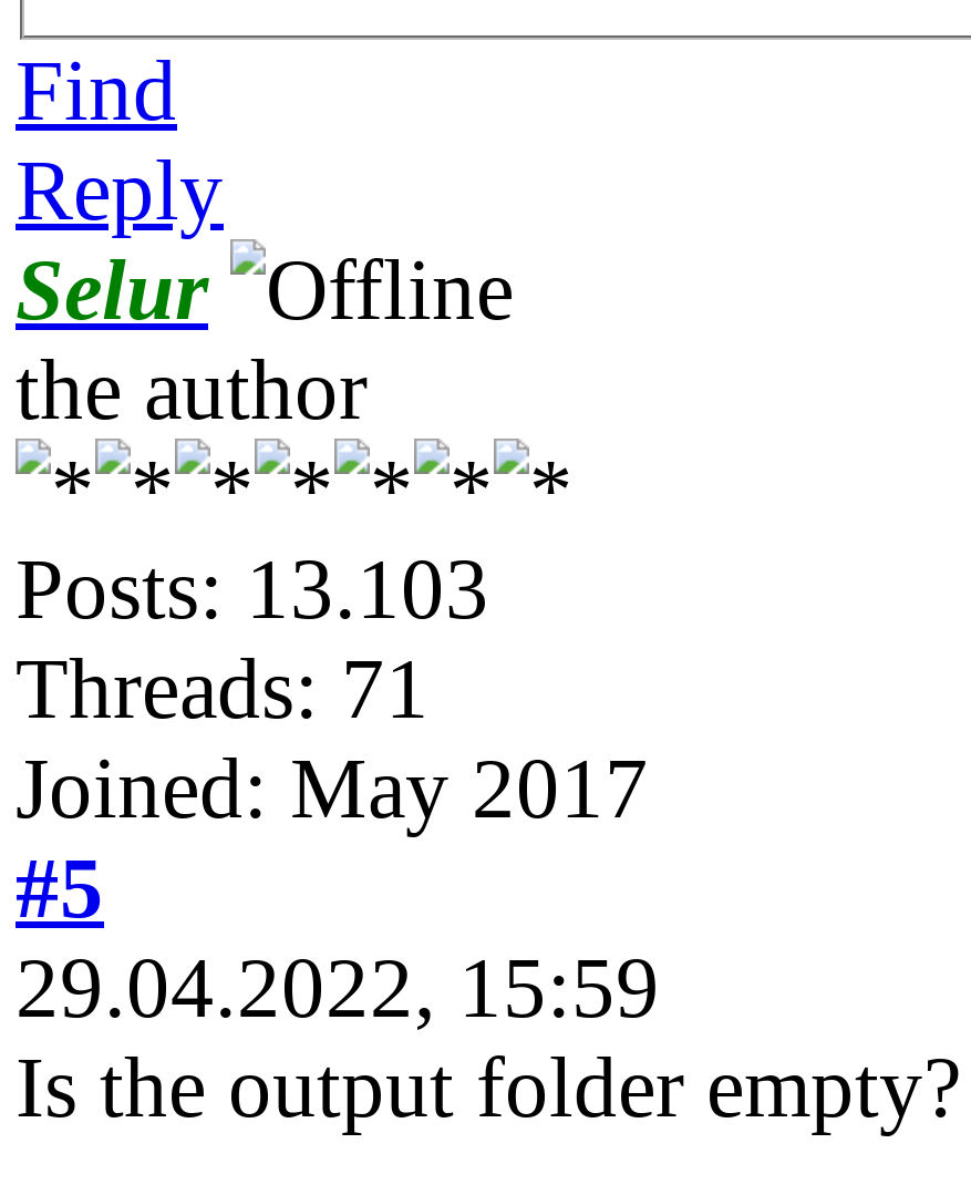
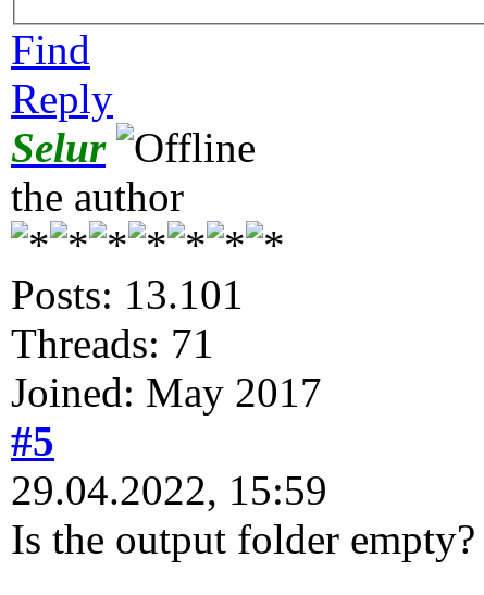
[16,541,489,636] Posts: 13.103 -> [11,271,244,318] Posts: 13.101

